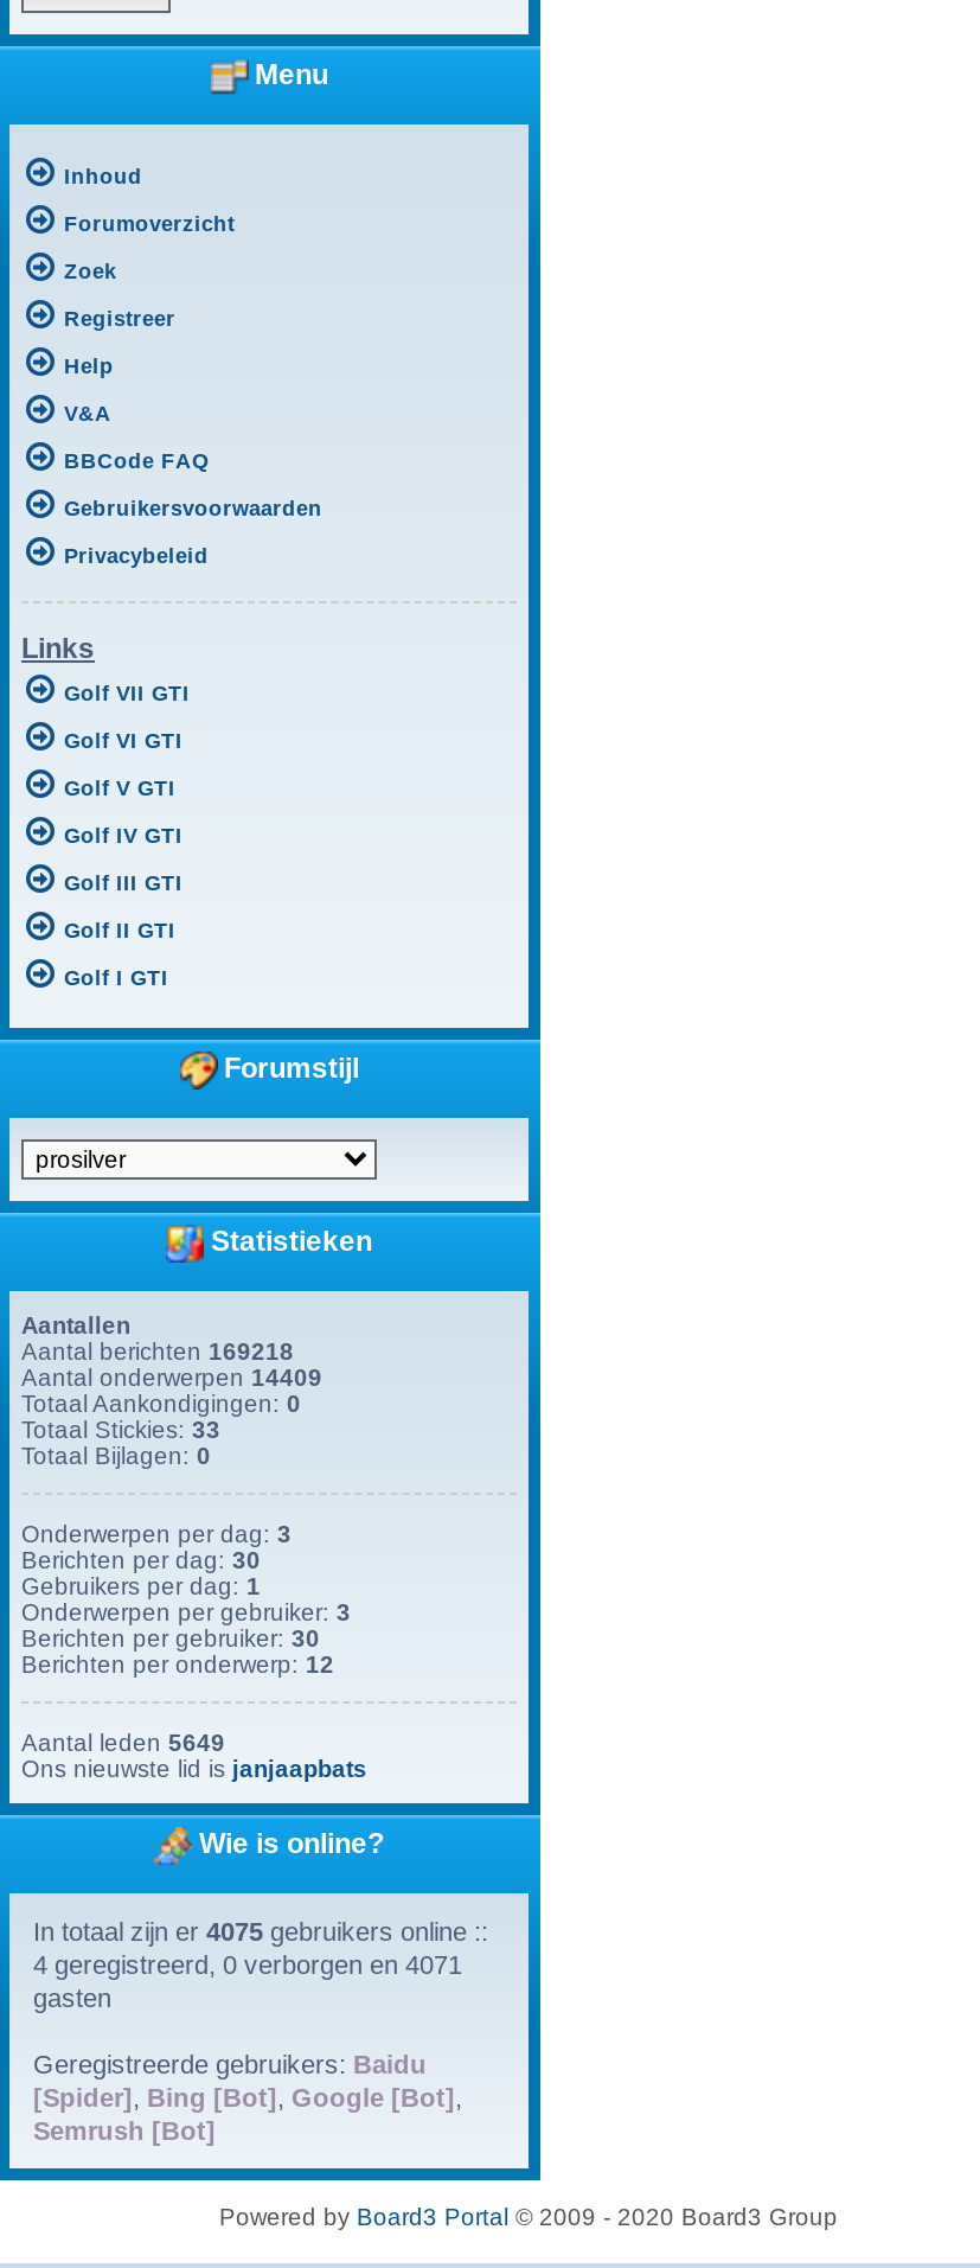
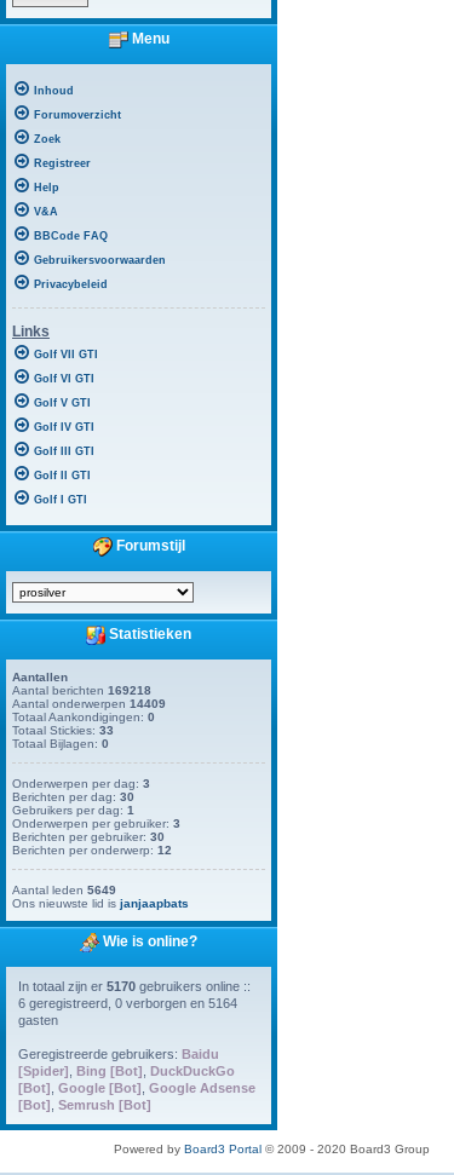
[33,1917,488,1946] In totaal zijn er 4075 gebruikers online :: -> [18,979,251,993] In totaal zijn er 5170 gebruikers online ::
[33,1950,462,1979] 4 geregistreerd, 0 verborgen en 4071 -> [18,996,237,1010] 6 geregistreerd, 0 verborgen en 5164
[33,2083,462,2145] [Spider], Bing [Bot], Google [Bot], | Semrush [Bot] -> [18,1064,255,1112] [Spider], Bing [Bot], DuckDuckGo | [Bot], Google [Bot], Google Adsense | [Bot], Semrush [Bot]

